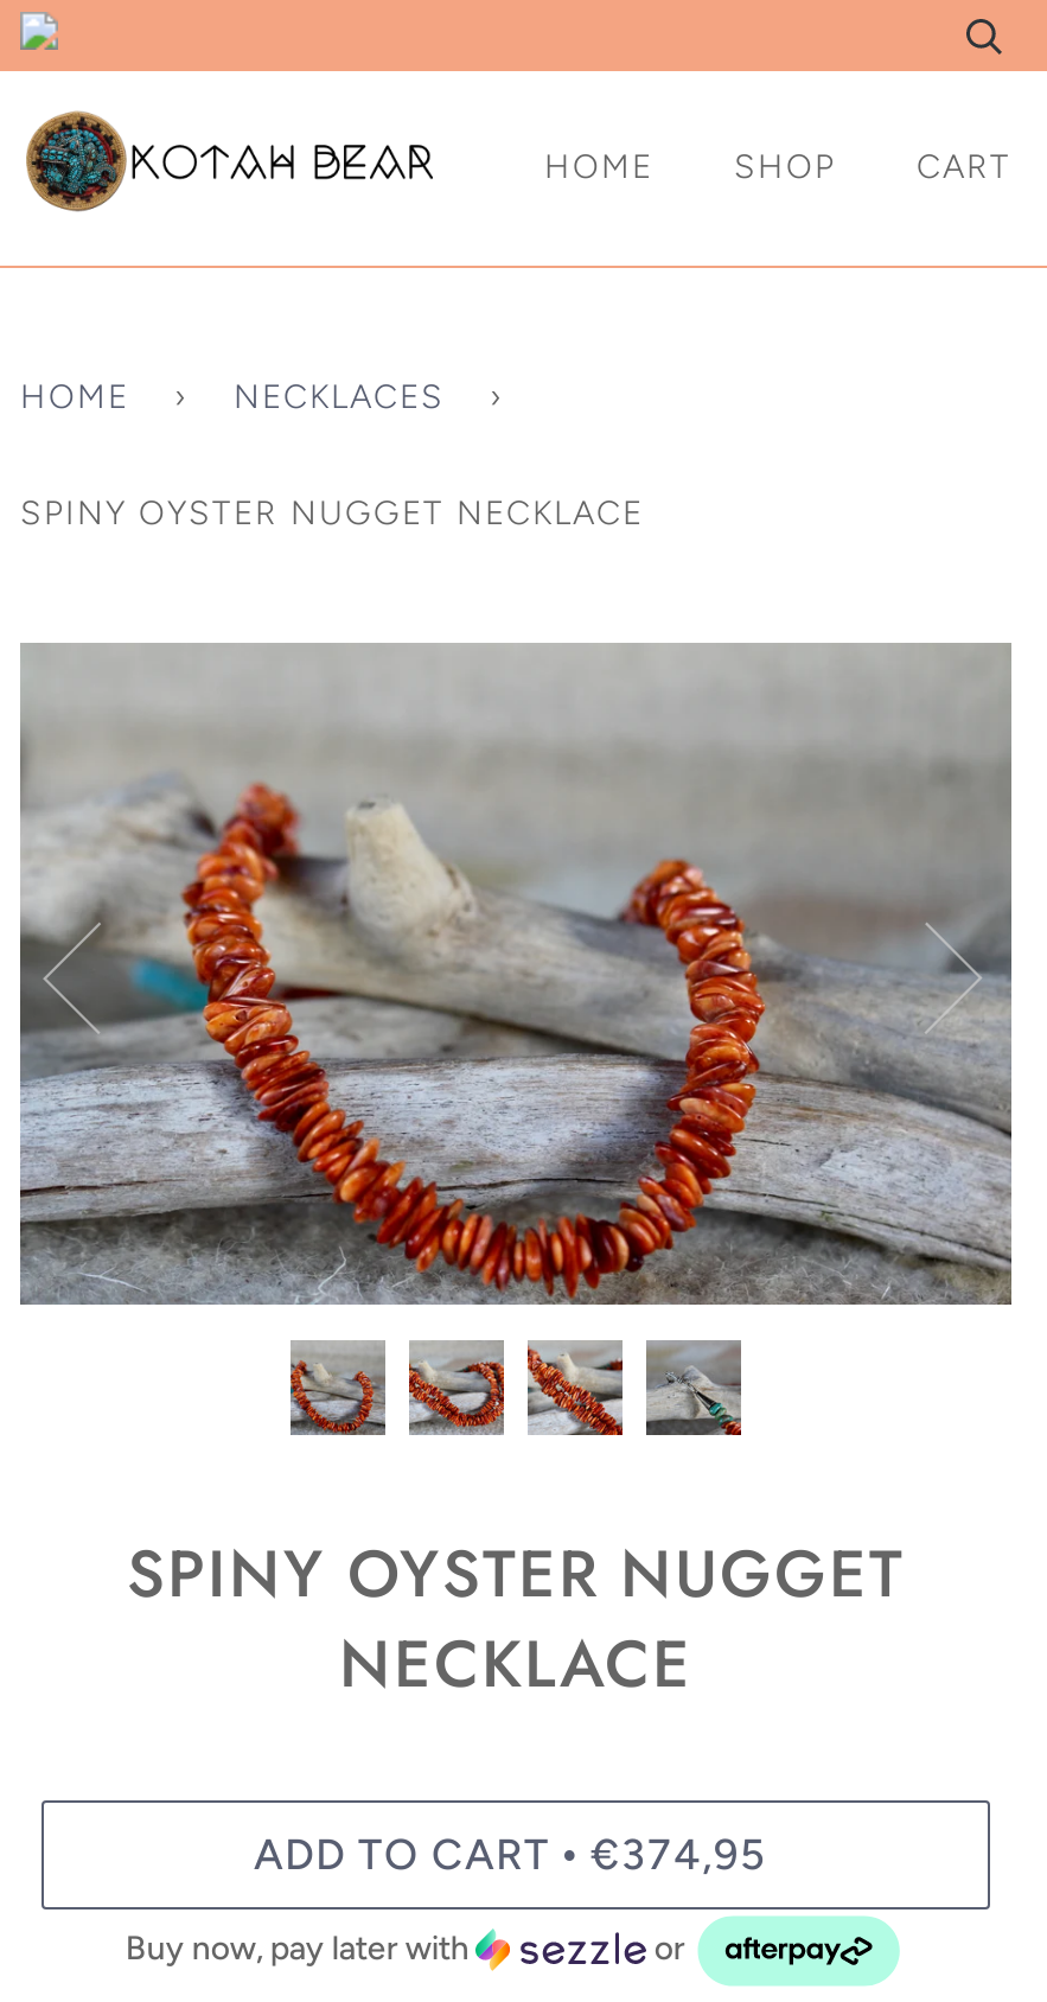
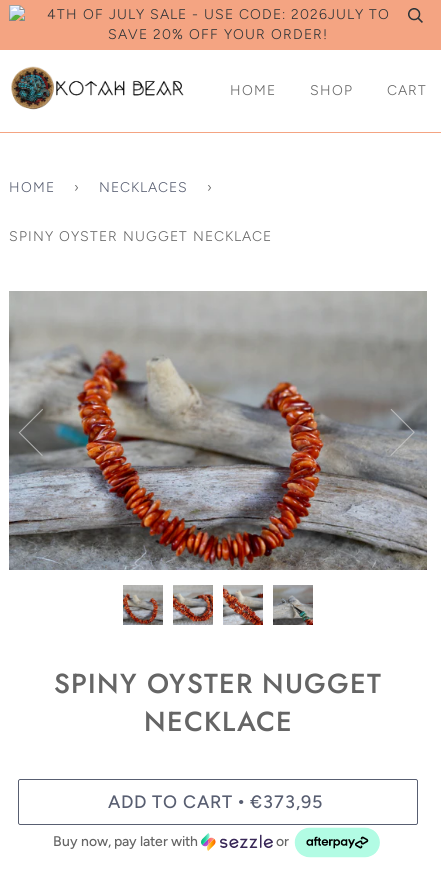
none -> [46,6,389,43] 4TH OF JULY SALE - USE CODE: 2026JULY TO | SAVE 20% OFF YOUR ORDER!
[254,1828,766,1878] ADD TO CART • €374,95 -> [108,791,323,812] ADD TO CART • €373,95

